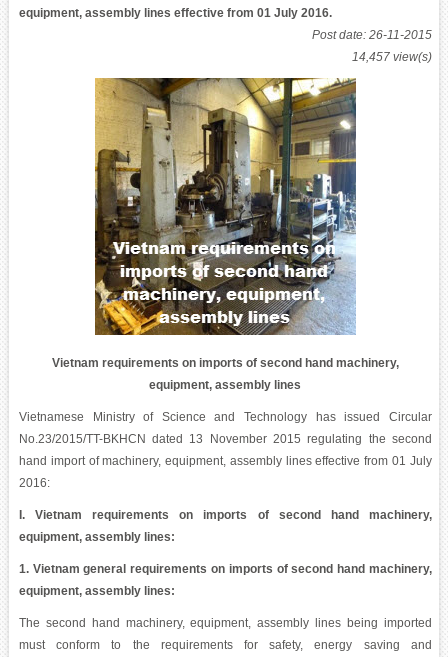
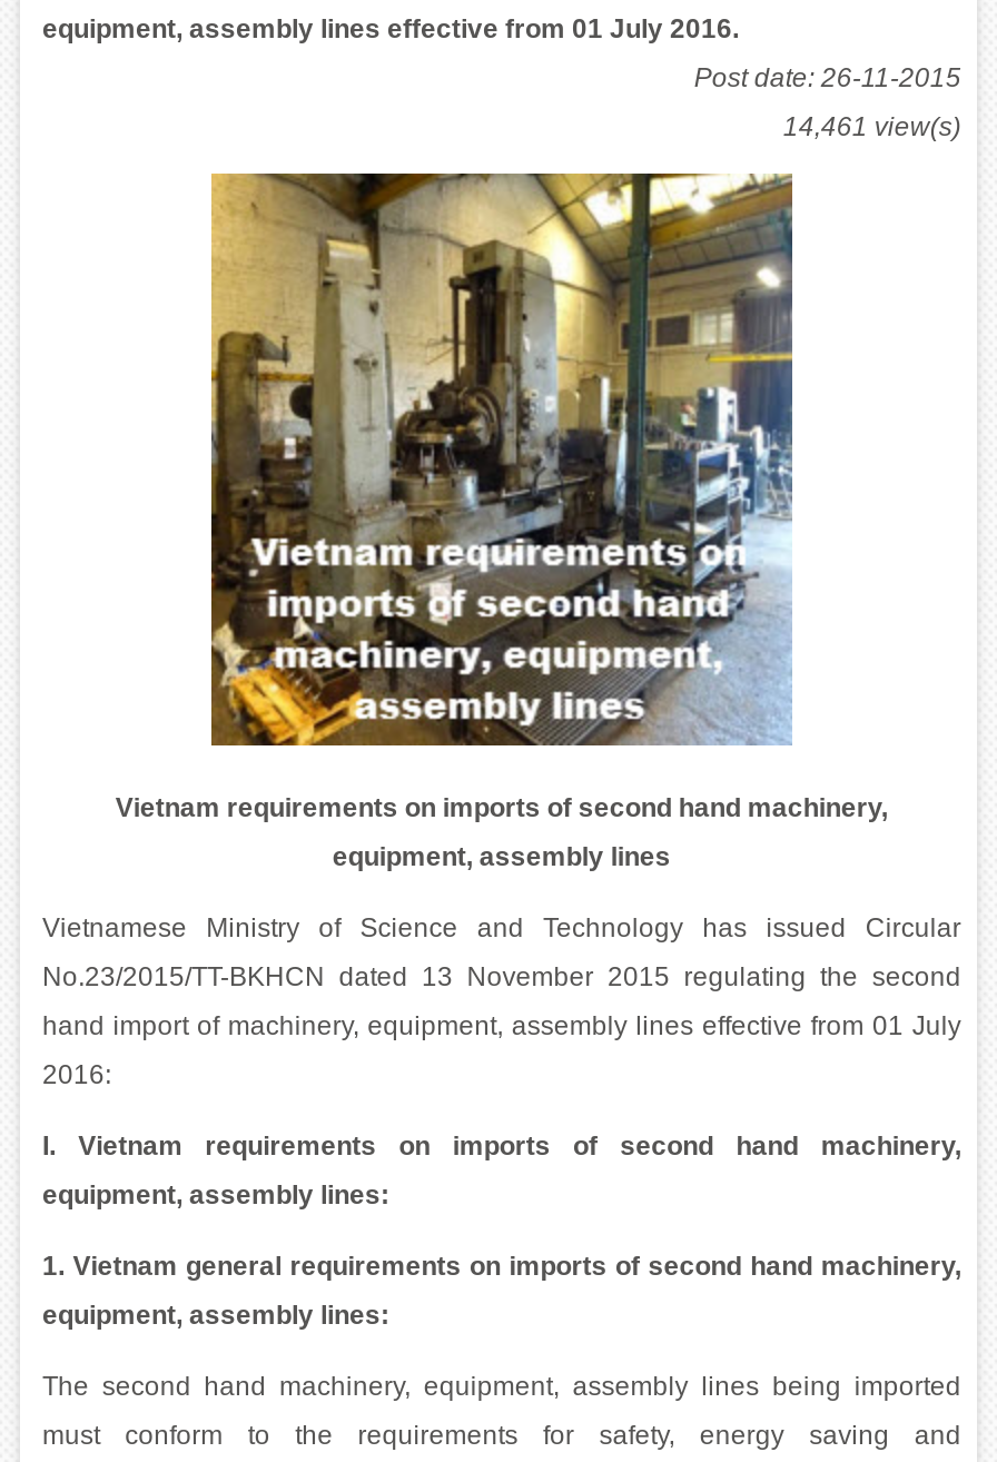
[352,50,432,64] 14,457 view(s) -> [783,111,961,142] 14,461 view(s)

